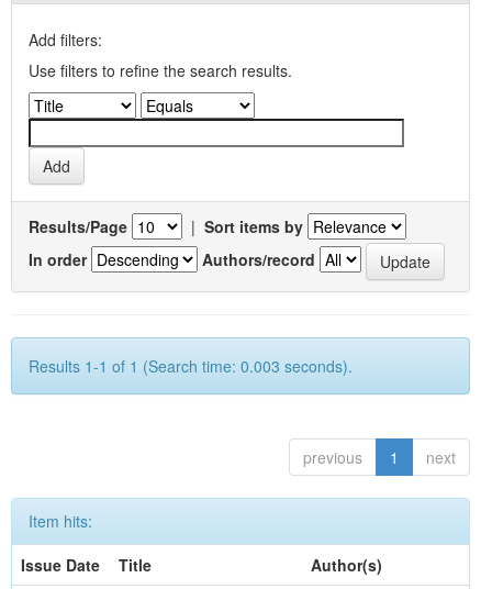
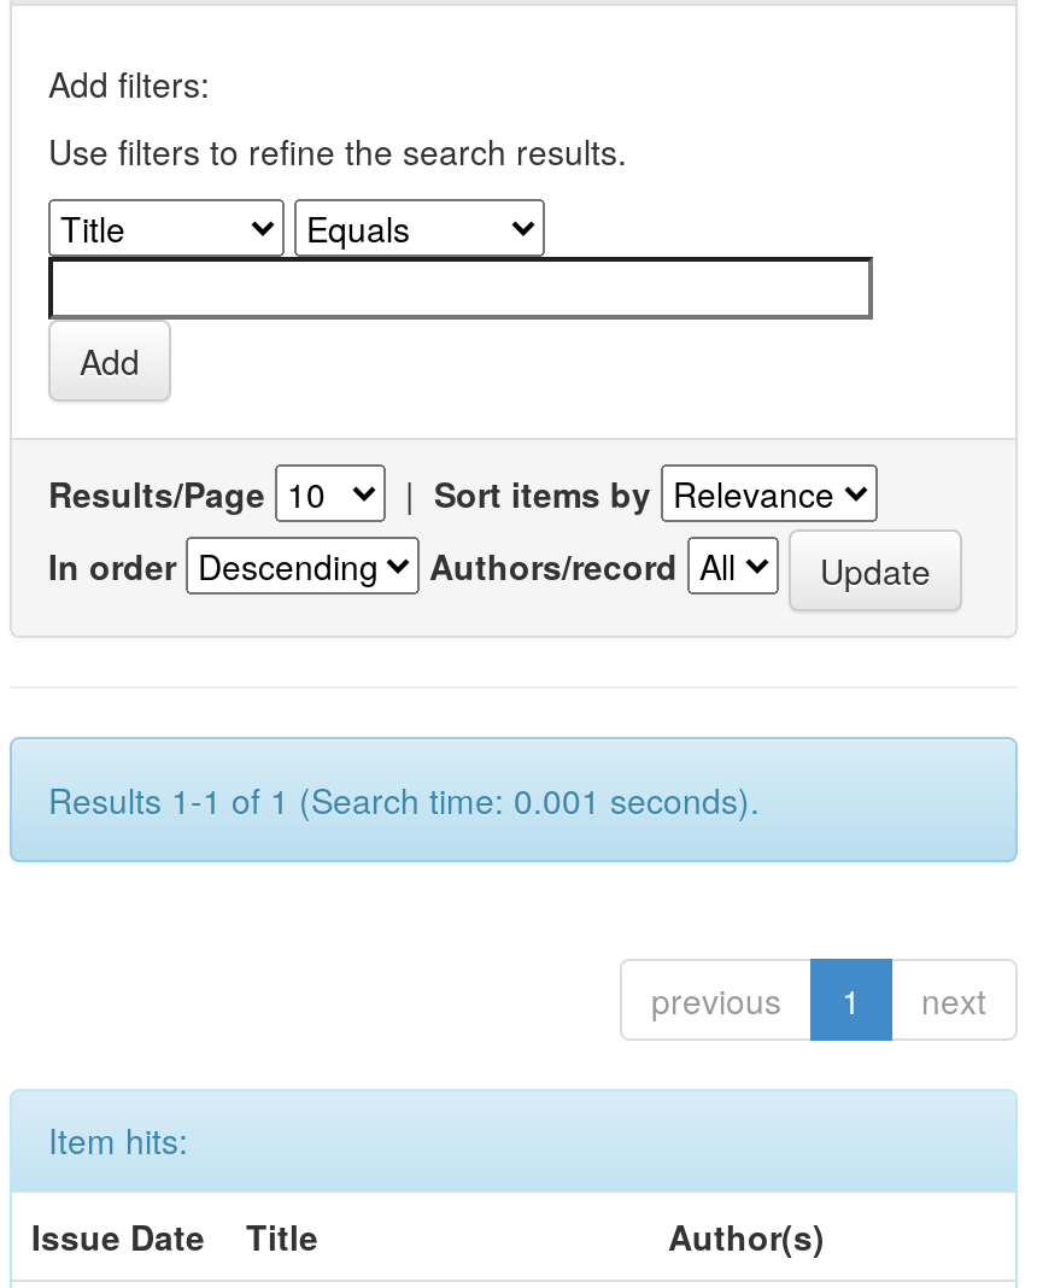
[29,355,353,377] Results 1-1 of 1 (Search time: 0.003 seconds). -> [48,775,760,824] Results 1-1 of 1 (Search time: 0.001 seconds).

